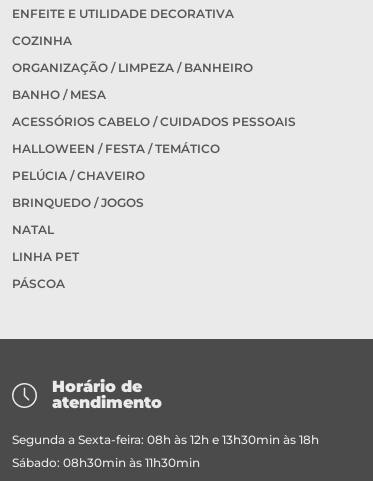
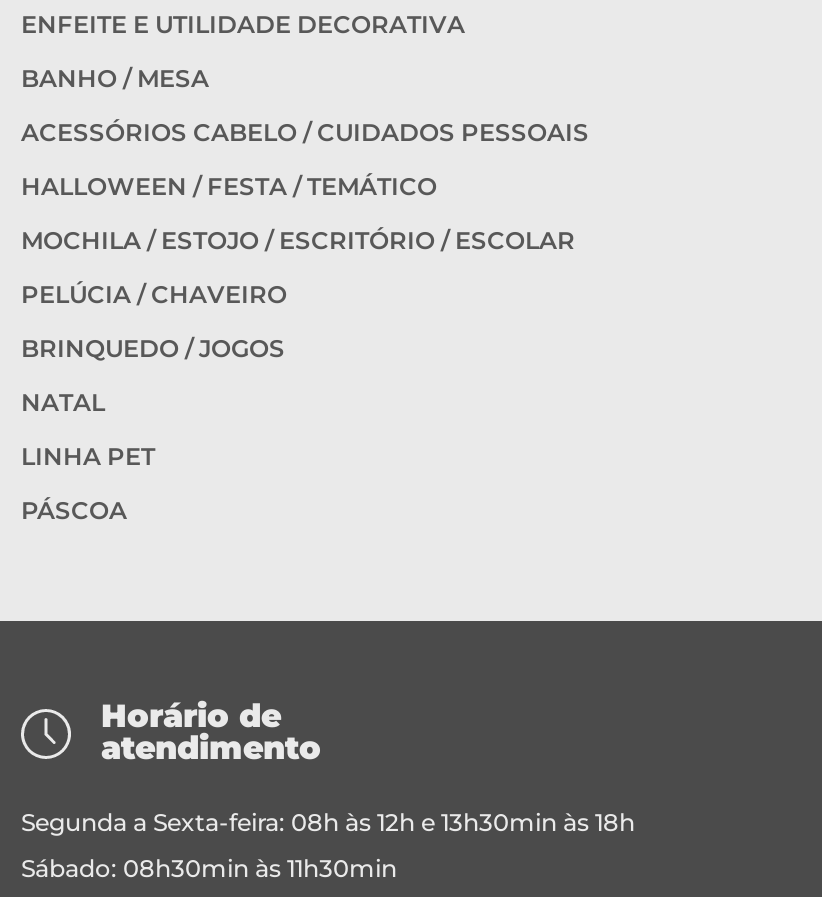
[12,33,253,75] COZINHA | ORGANIZAÇÃO / LIMPEZA / BANHEIRO -> none
moved [12,87,296,156] -> [21,63,589,201]: BANHO / MESA | ACESSÓRIOS CABELO / CUIDADOS PESSOAIS | HALLOWEEN / FESTA / TEMÁTICO
none -> [21,225,575,255] MOCHILA / ESTOJO / ESCRITÓRIO / ESCOLAR

